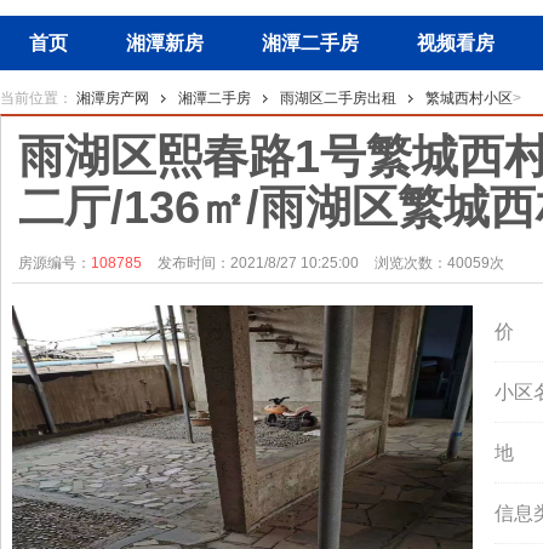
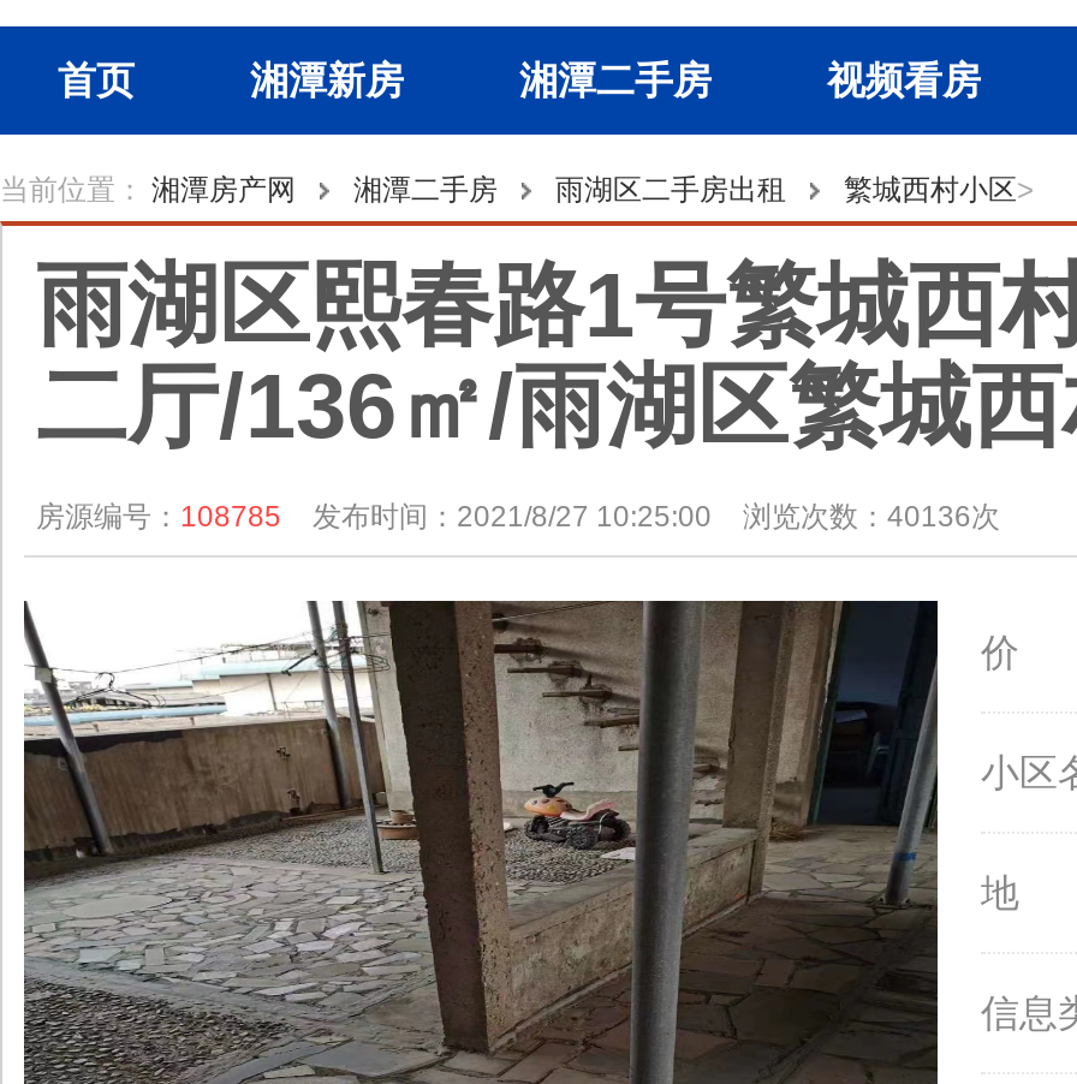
[18,255,504,271] 房源编号：108785 发布时间：2021/8/27 10:25:00 浏览次数：40059次 -> [36,500,1000,534] 房源编号：108785 发布时间：2021/8/27 10:25:00 浏览次数：40136次

